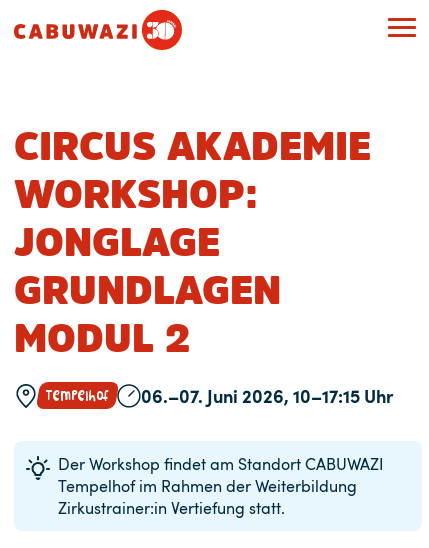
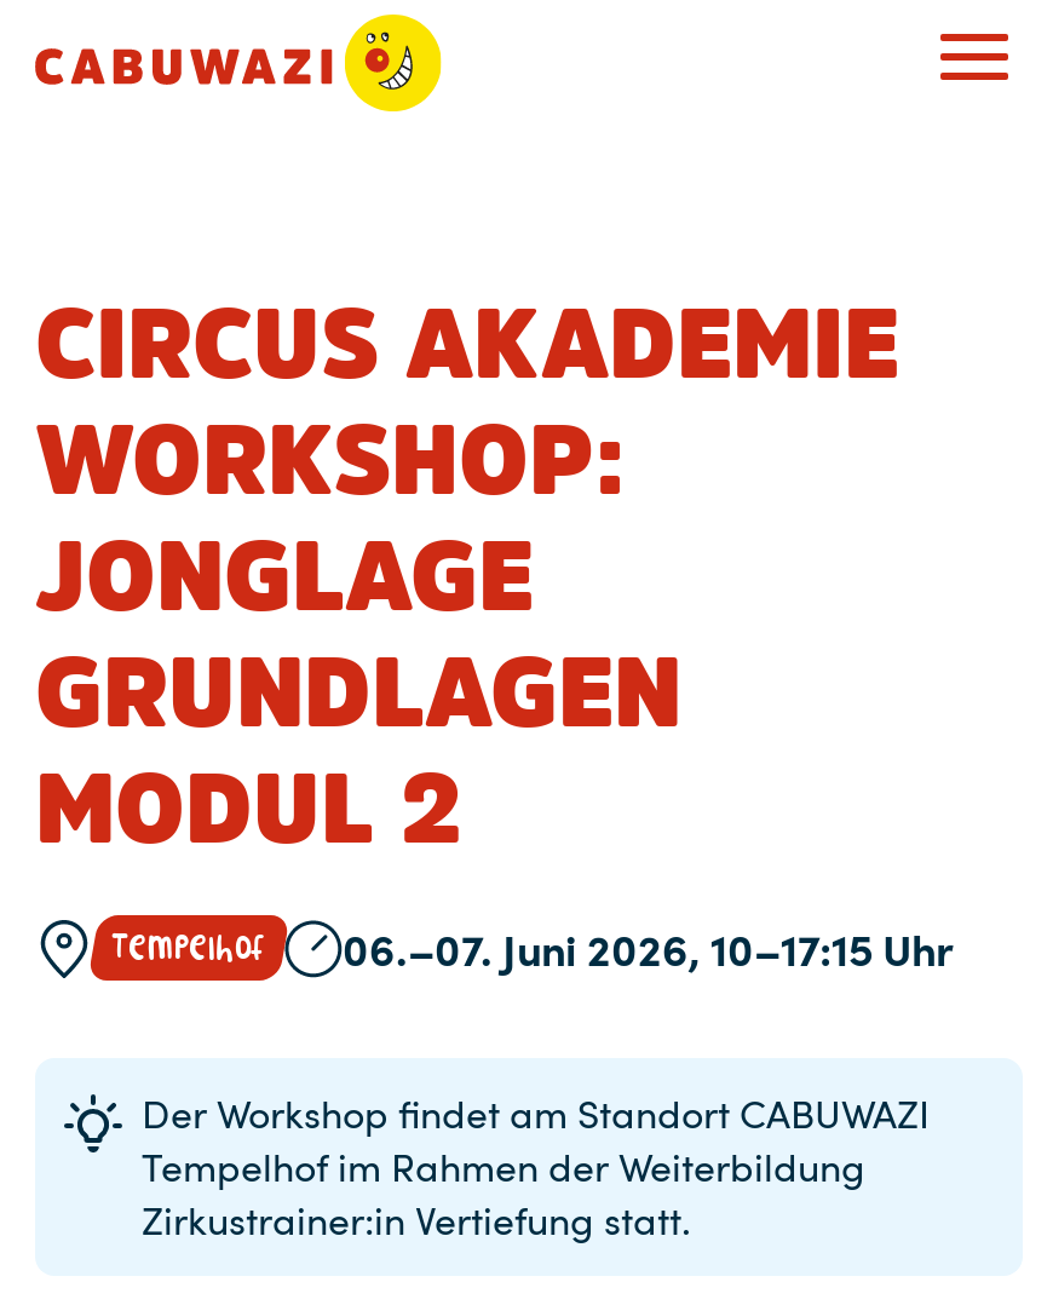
[141,9,183,51] [image] -> [343,12,444,114] [image]

